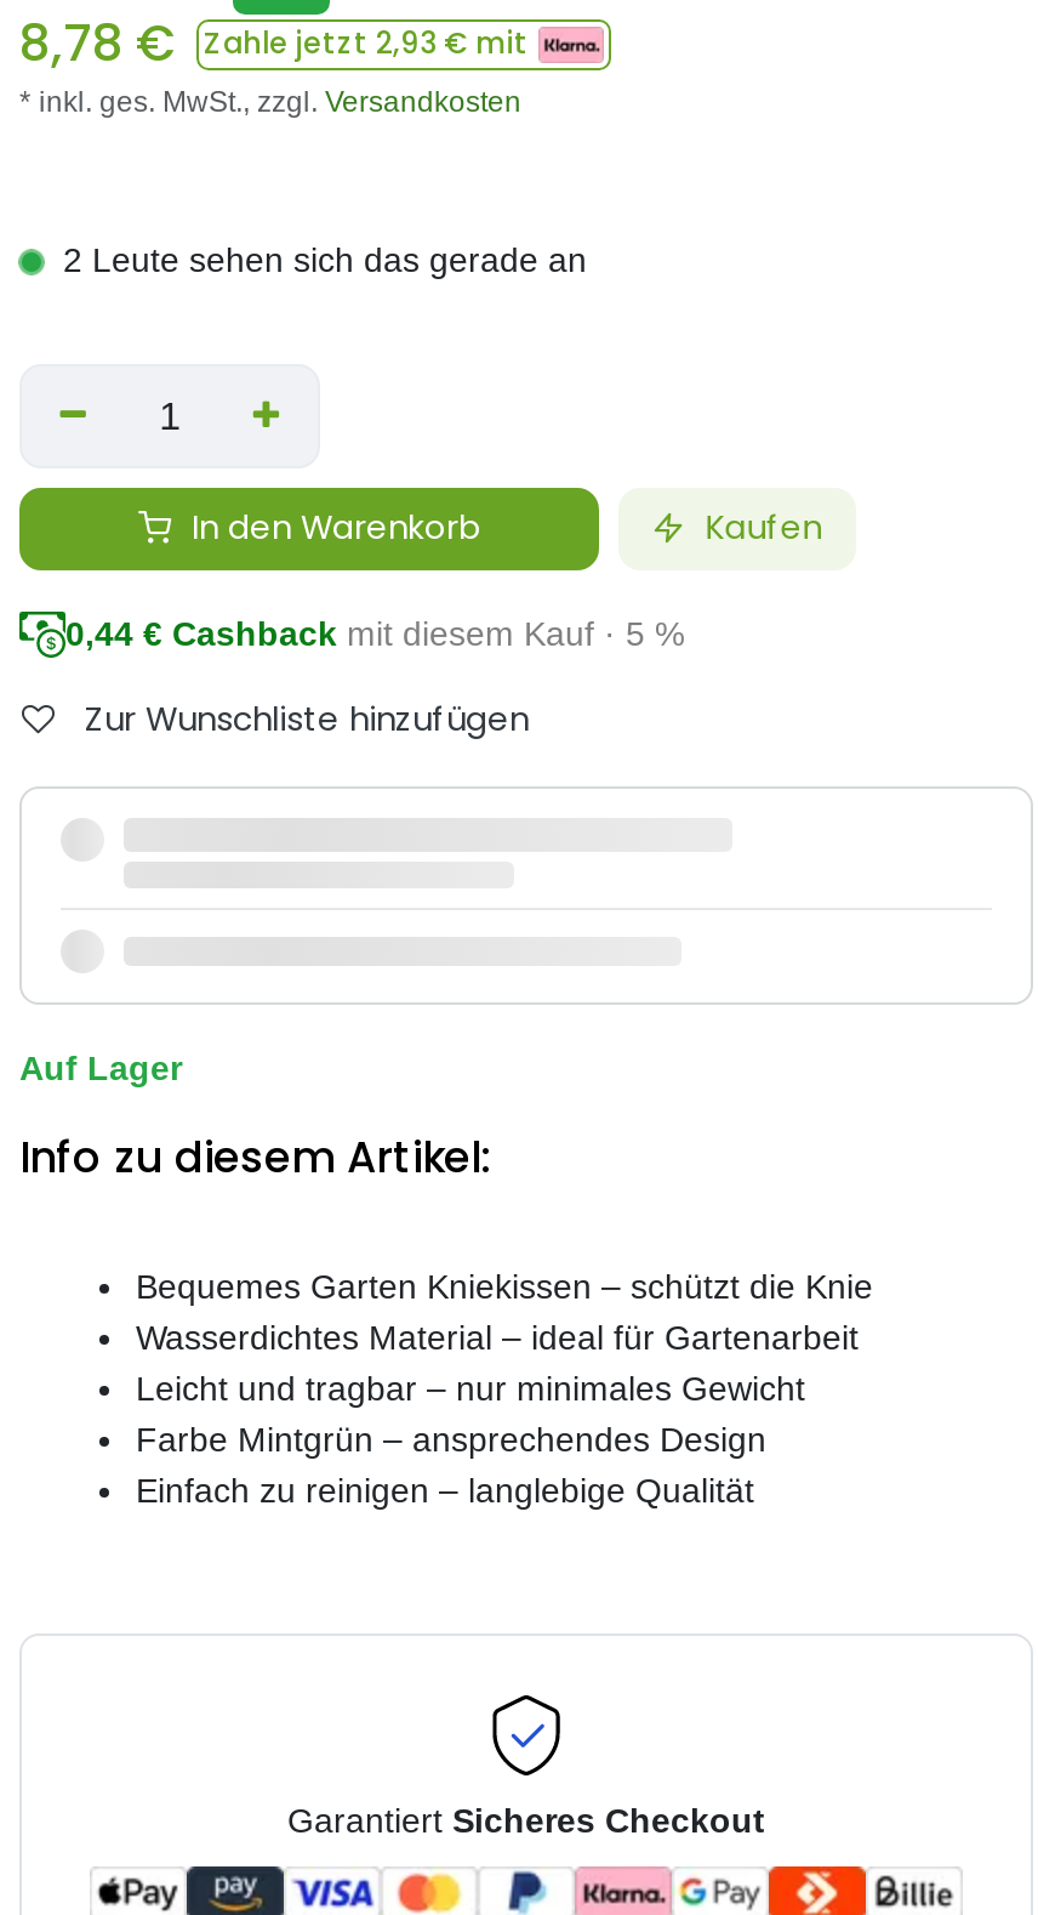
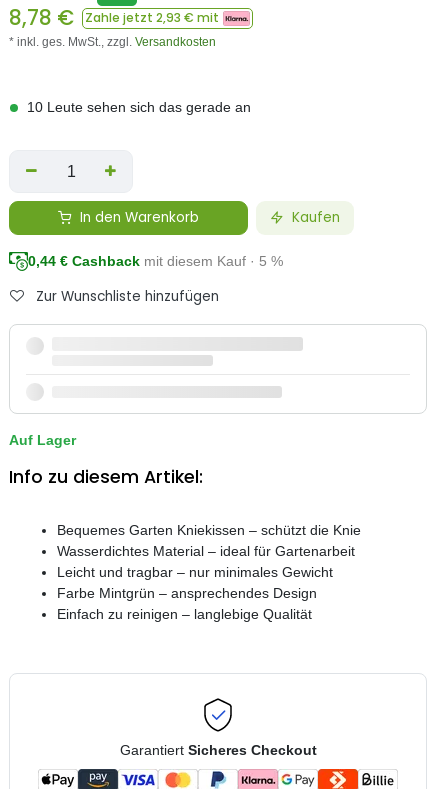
[63,240,587,279] 2 Leute sehen sich das gerade an -> [27,99,251,115] 10 Leute sehen sich das gerade an

